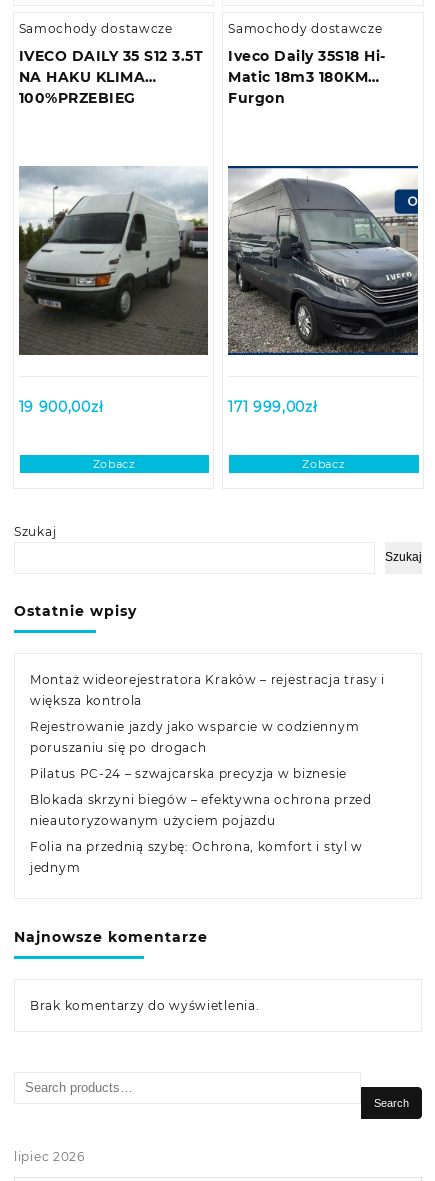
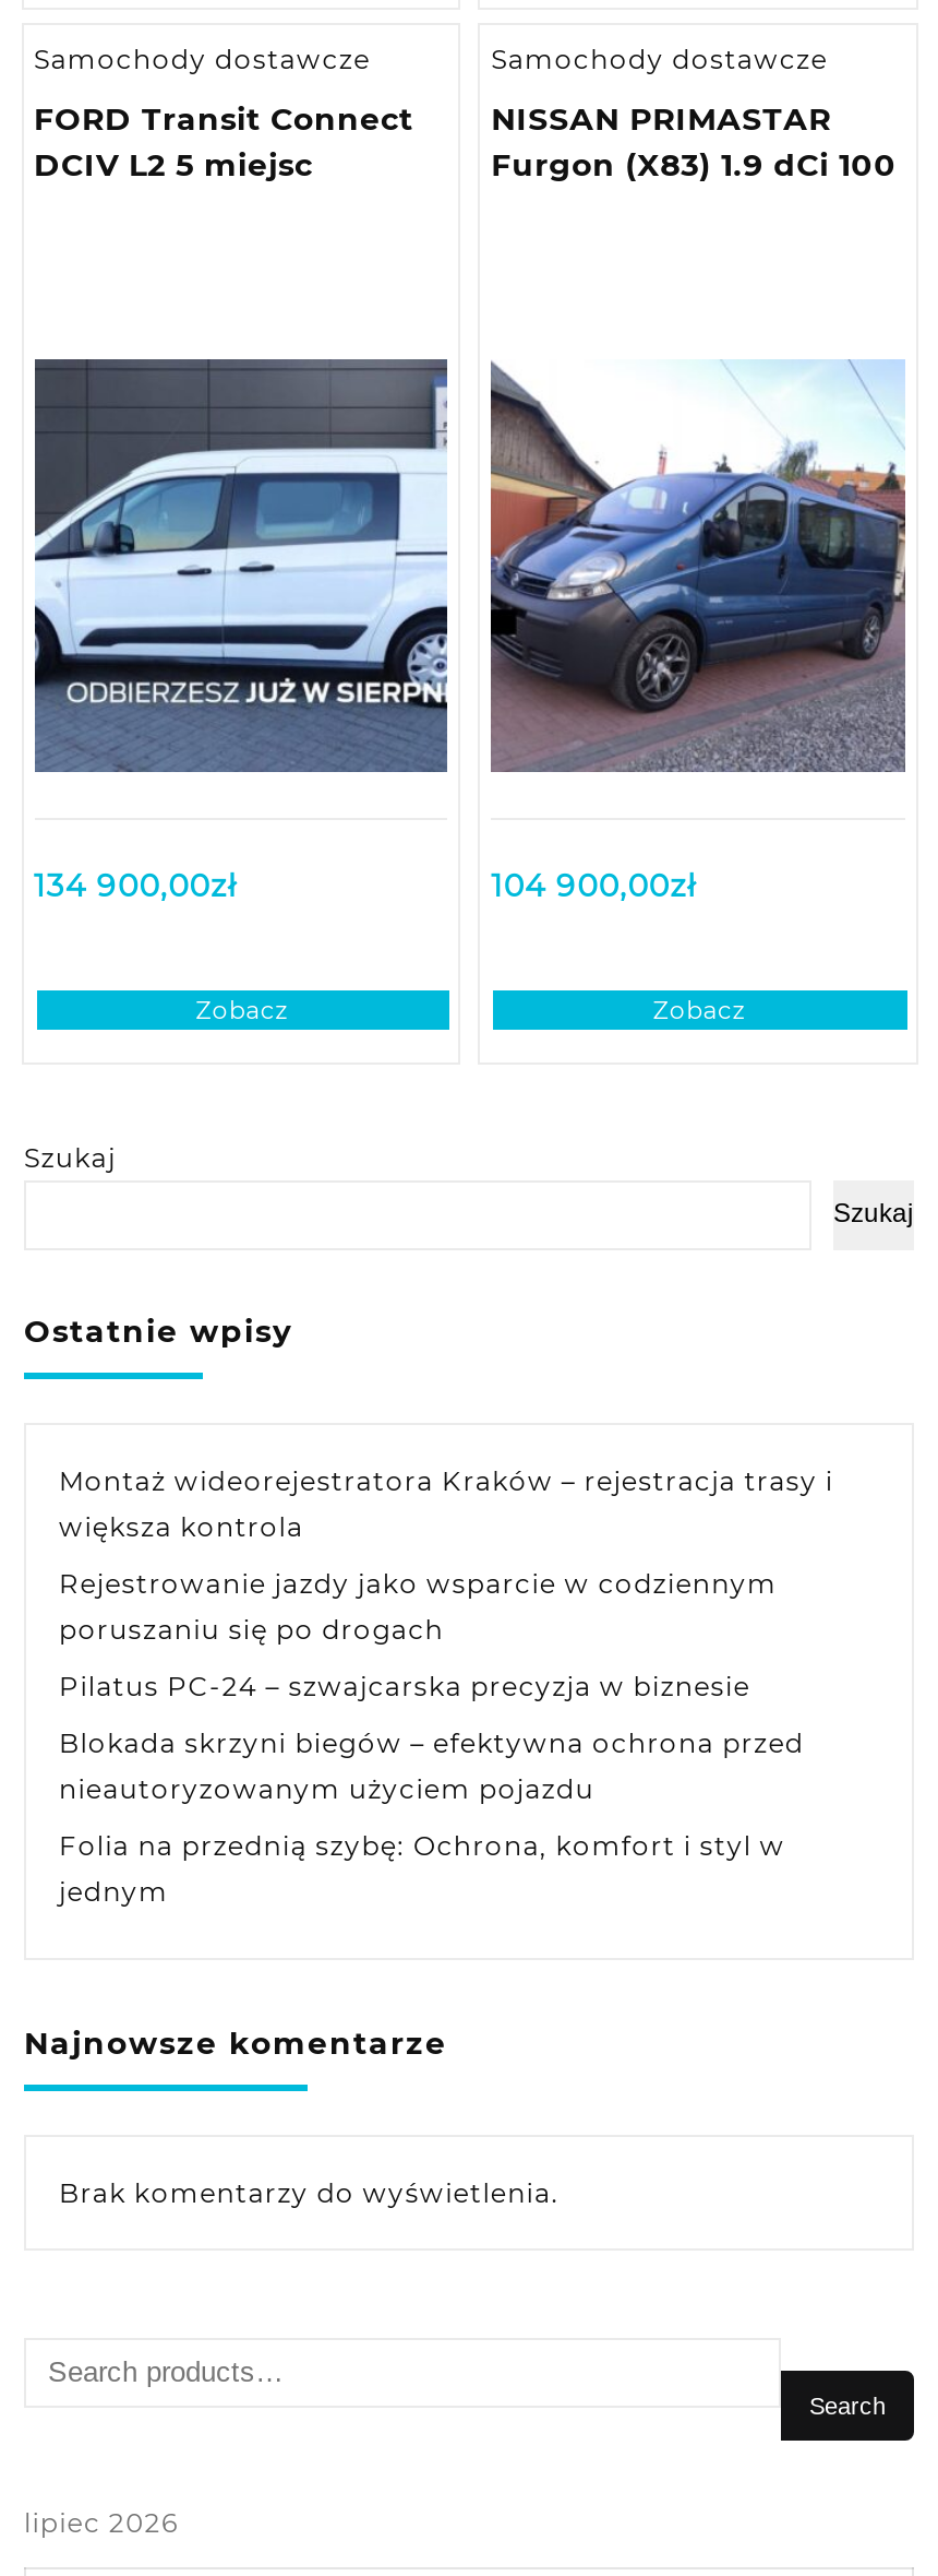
[18,47,203,107] IVECO DAILY 35 S12 3.5T | NA HAKU KLIMA | 100%PRZEBIEG -> [34,99,413,184] FORD Transit Connect | DCIV L2 5 miejsc
[228,47,386,107] Iveco Daily 35S18 Hi- | Matic 18m3 180KM | Furgon -> [491,99,897,184] NISSAN PRIMASTAR | Furgon (X83) 1.9 dCi 100
[18,166,209,356] [image] -> [33,357,449,774] [image]
[227,165,419,356] [image] -> [489,359,907,774] [image]
[18,398,103,416] 19 900,00zł -> [34,865,238,905] 134 900,00zł
[228,398,317,416] 171 999,00zł -> [491,865,697,905] 104 900,00zł

